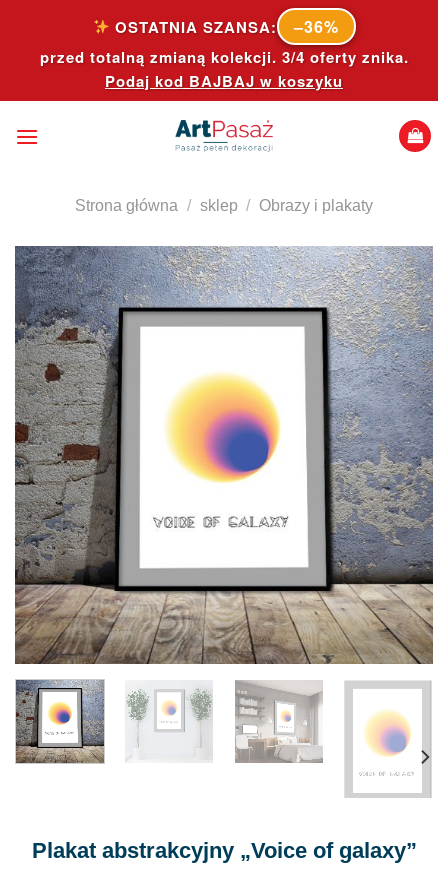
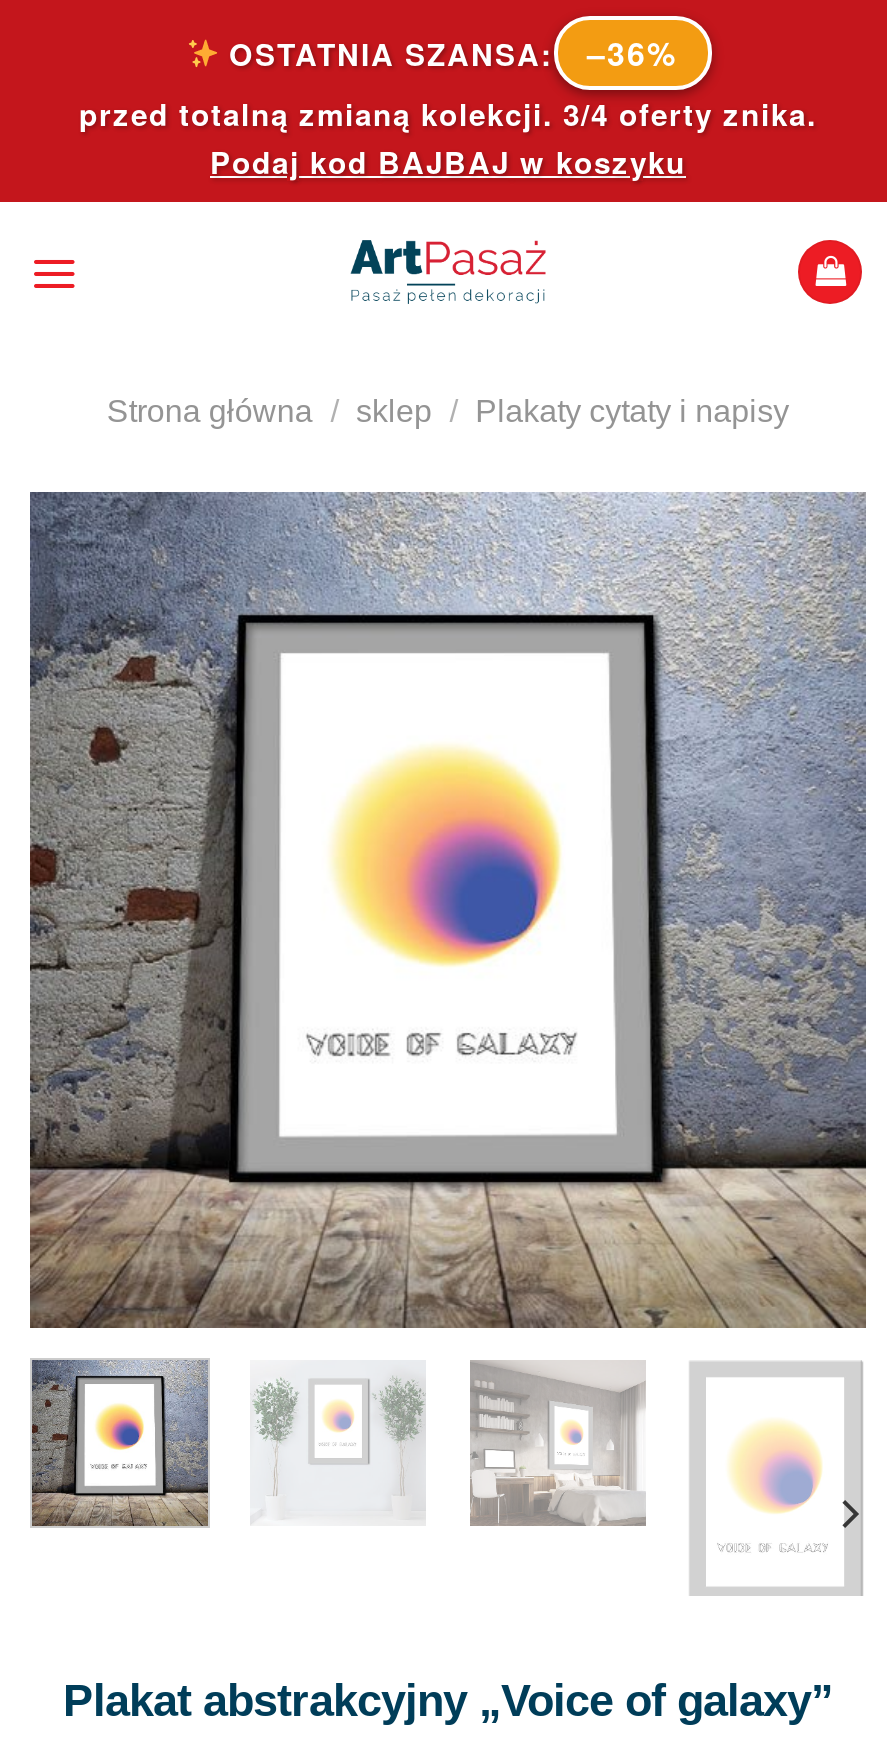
[75,197,373,214] Strona główna / sklep / Obrazy i plakaty -> [107,394,789,428] Strona główna / sklep / Plakaty cytaty i napisy

